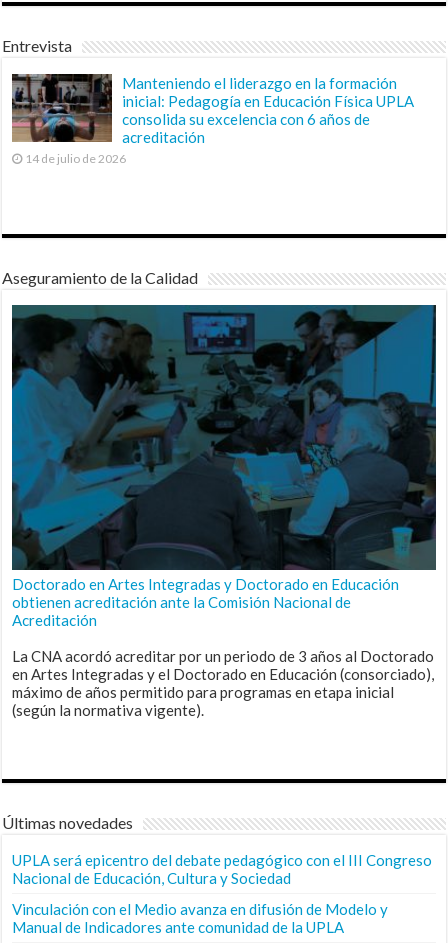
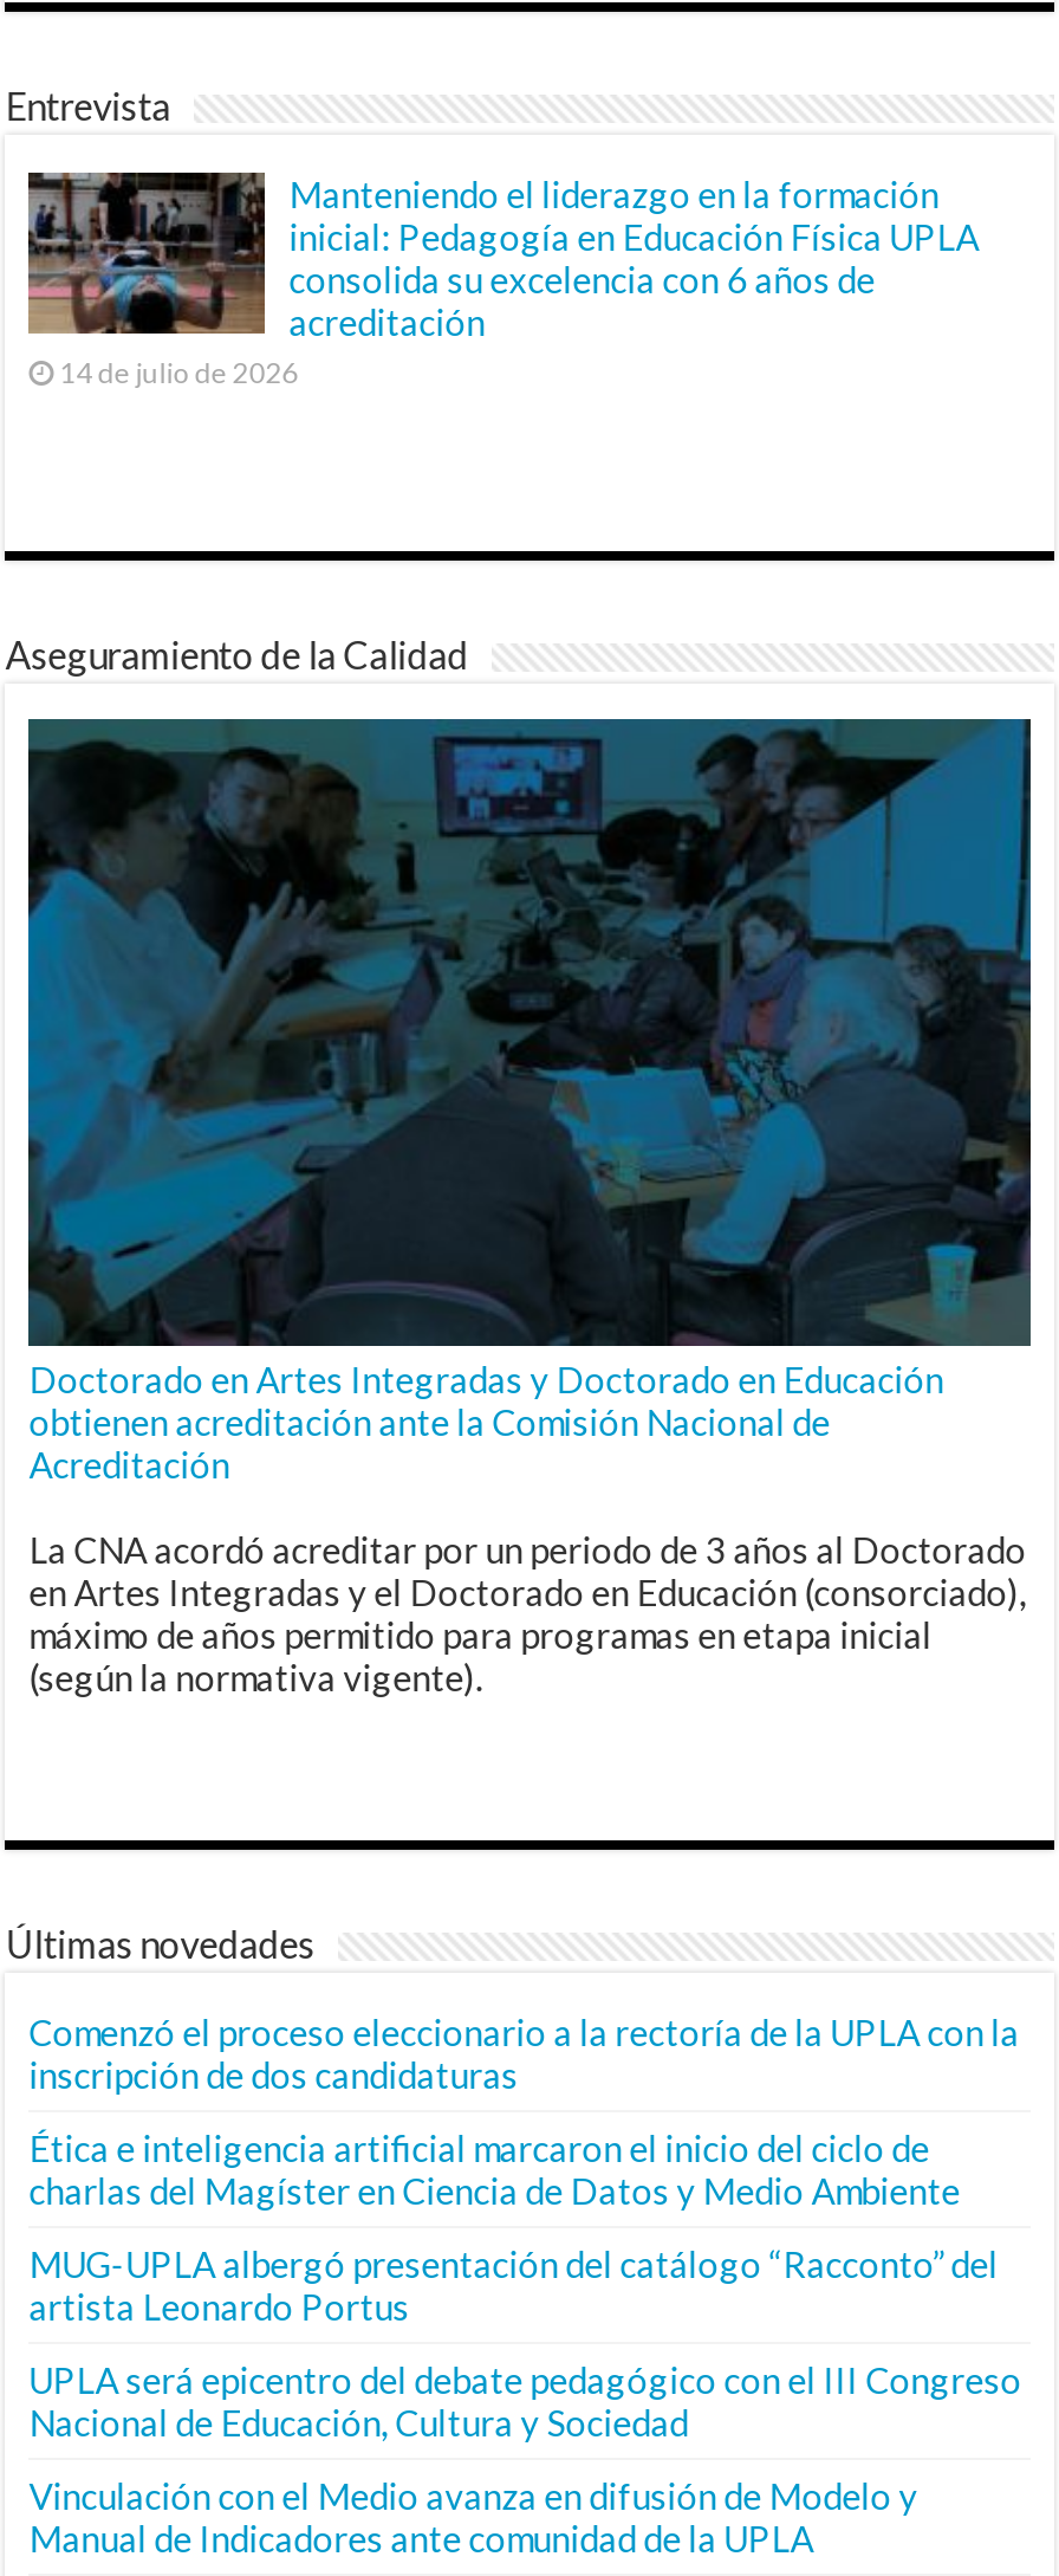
none -> [29,2010,1019,2327] Comenzó el proceso eleccionario a la rectoría de la UPLA con la | inscripción de dos candidaturas | Ética e inteligencia artificial marcaron el inicio del ciclo de | charlas del Magíster en Ciencia de Datos y Medio Ambiente | MUG-UPLA albergó presentación del catálogo “Racconto” del | artista Leonardo Portus

